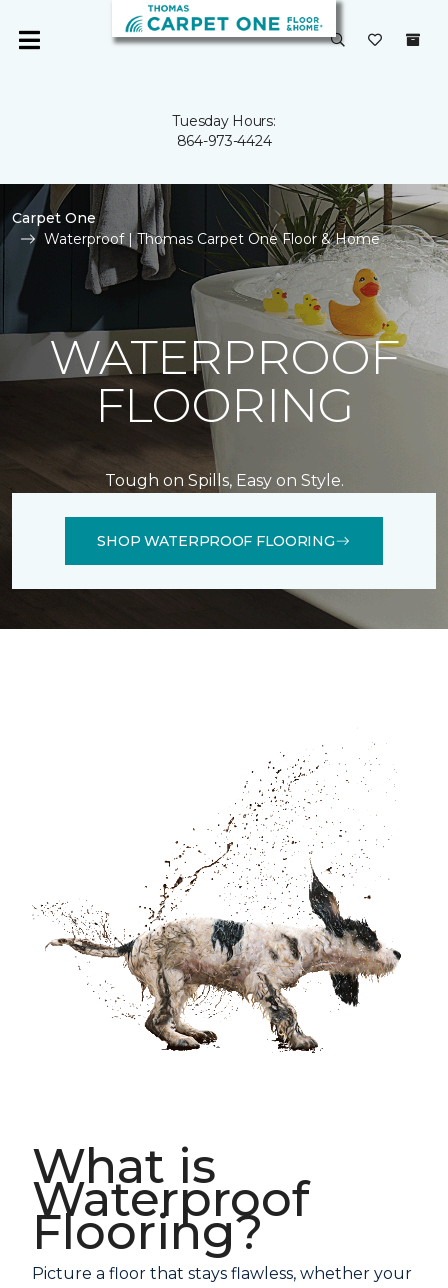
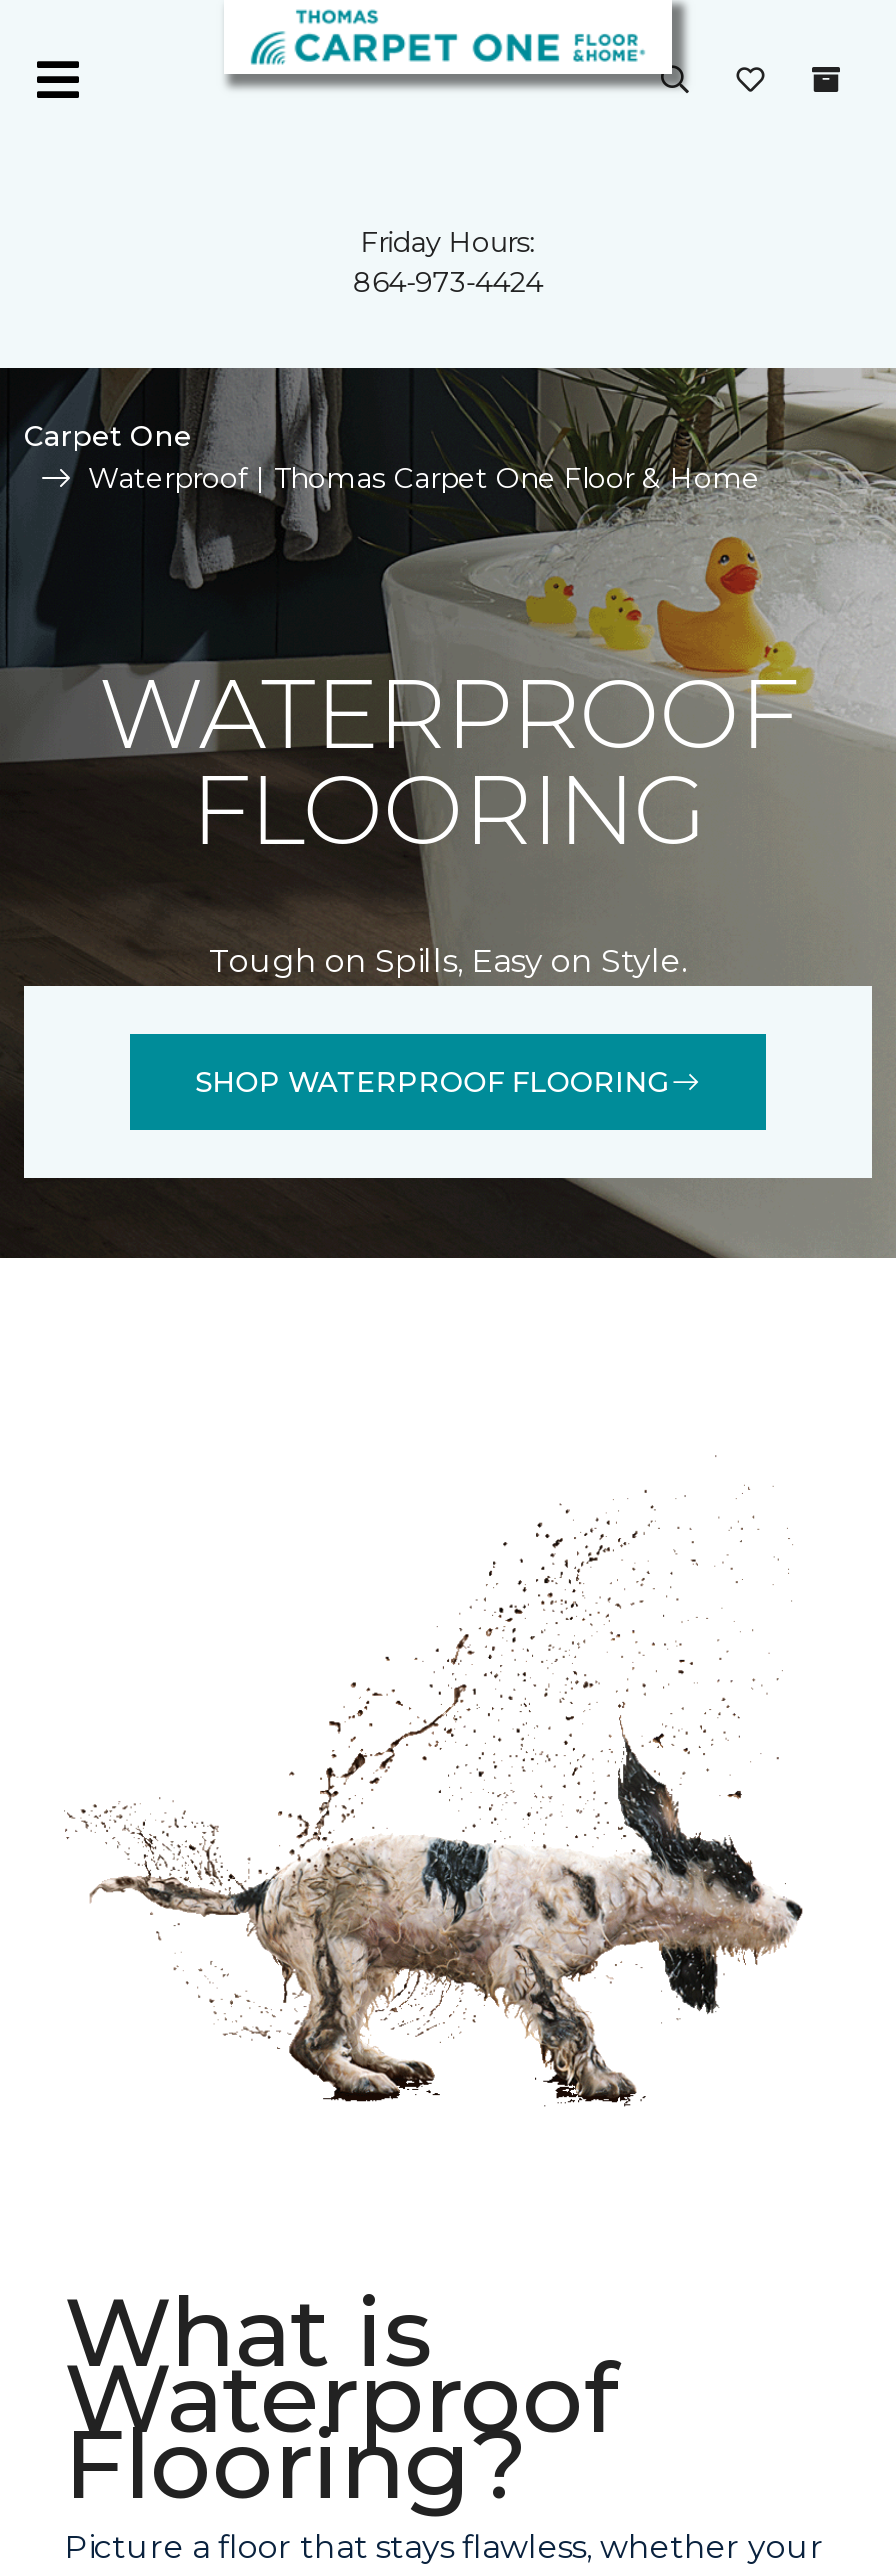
[172,112,275,130] Tuesday Hours: -> [361,224,535,260] Friday Hours:

